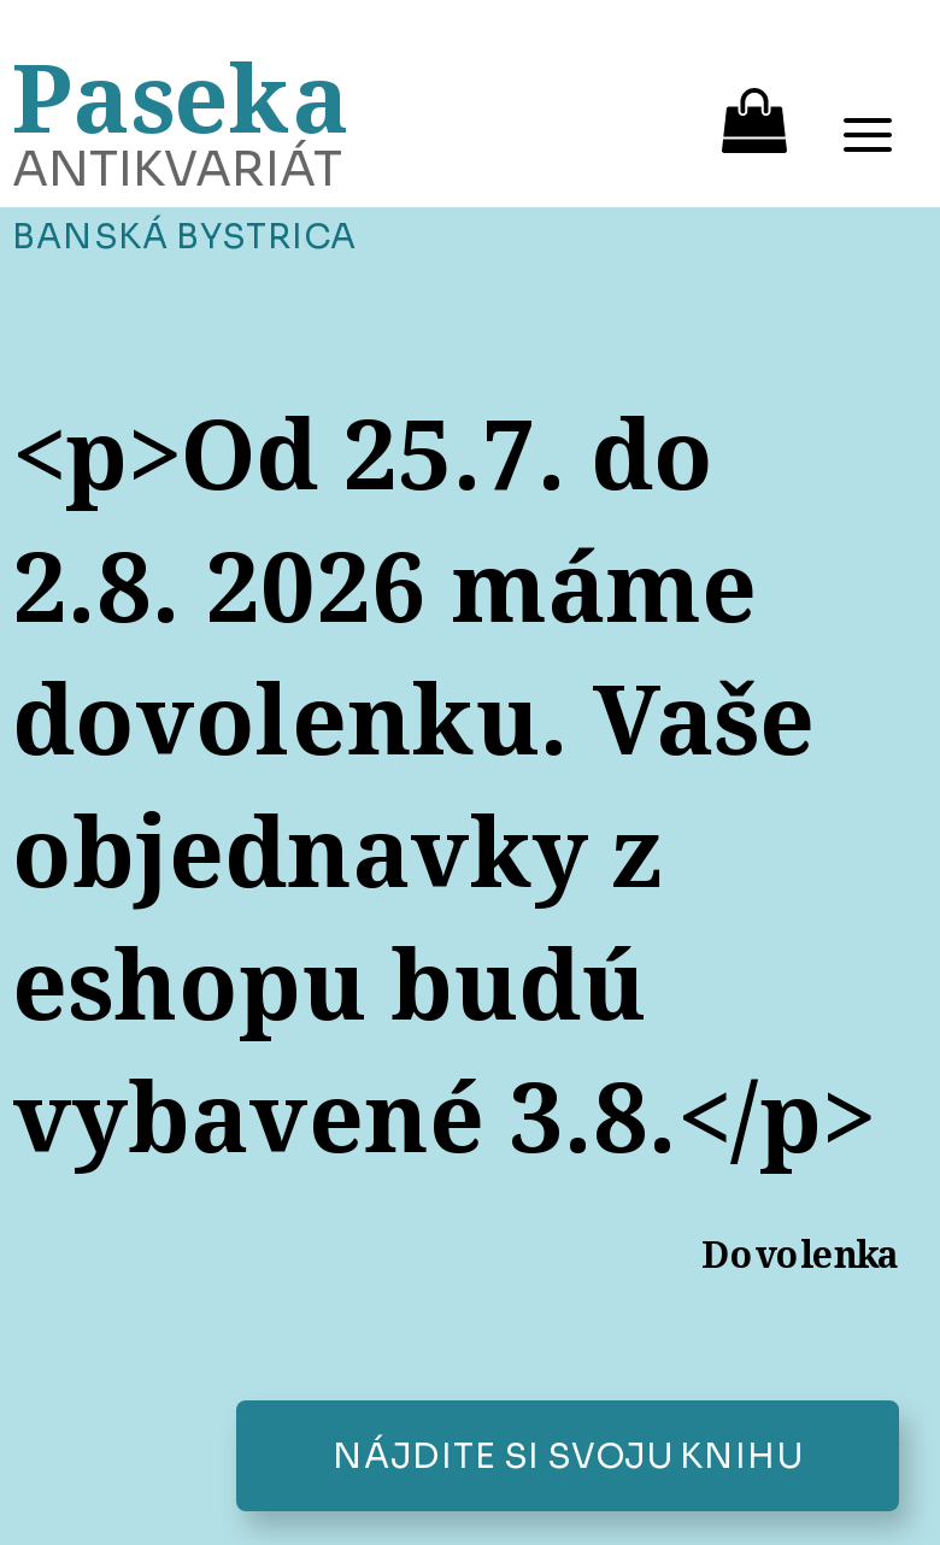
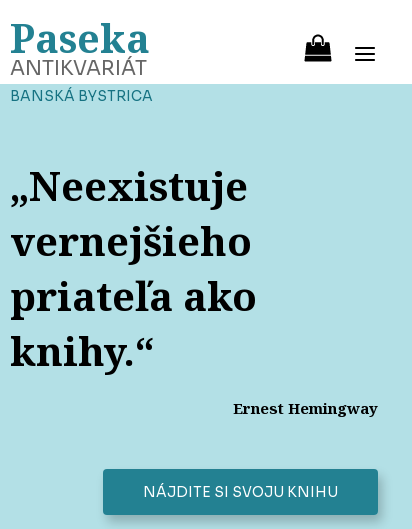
[12,386,899,1277] <p>Od 25.7. do | 2.8. 2026 máme | dovolenku. Vaše | objednavky z | eshopu budú | vybavené 3.8.</p> | Dovolenka -> [10,158,378,418] „Neexistuje | vernejšieho | priateľa ako | knihy.“ | Ernest Hemingway

